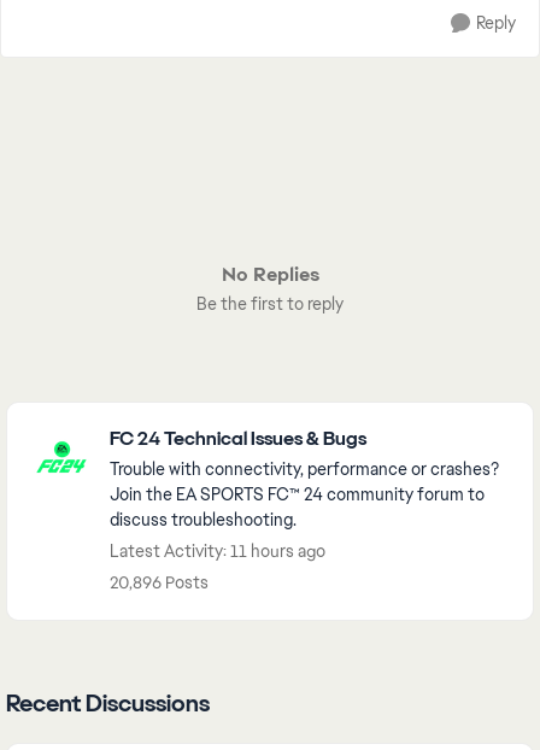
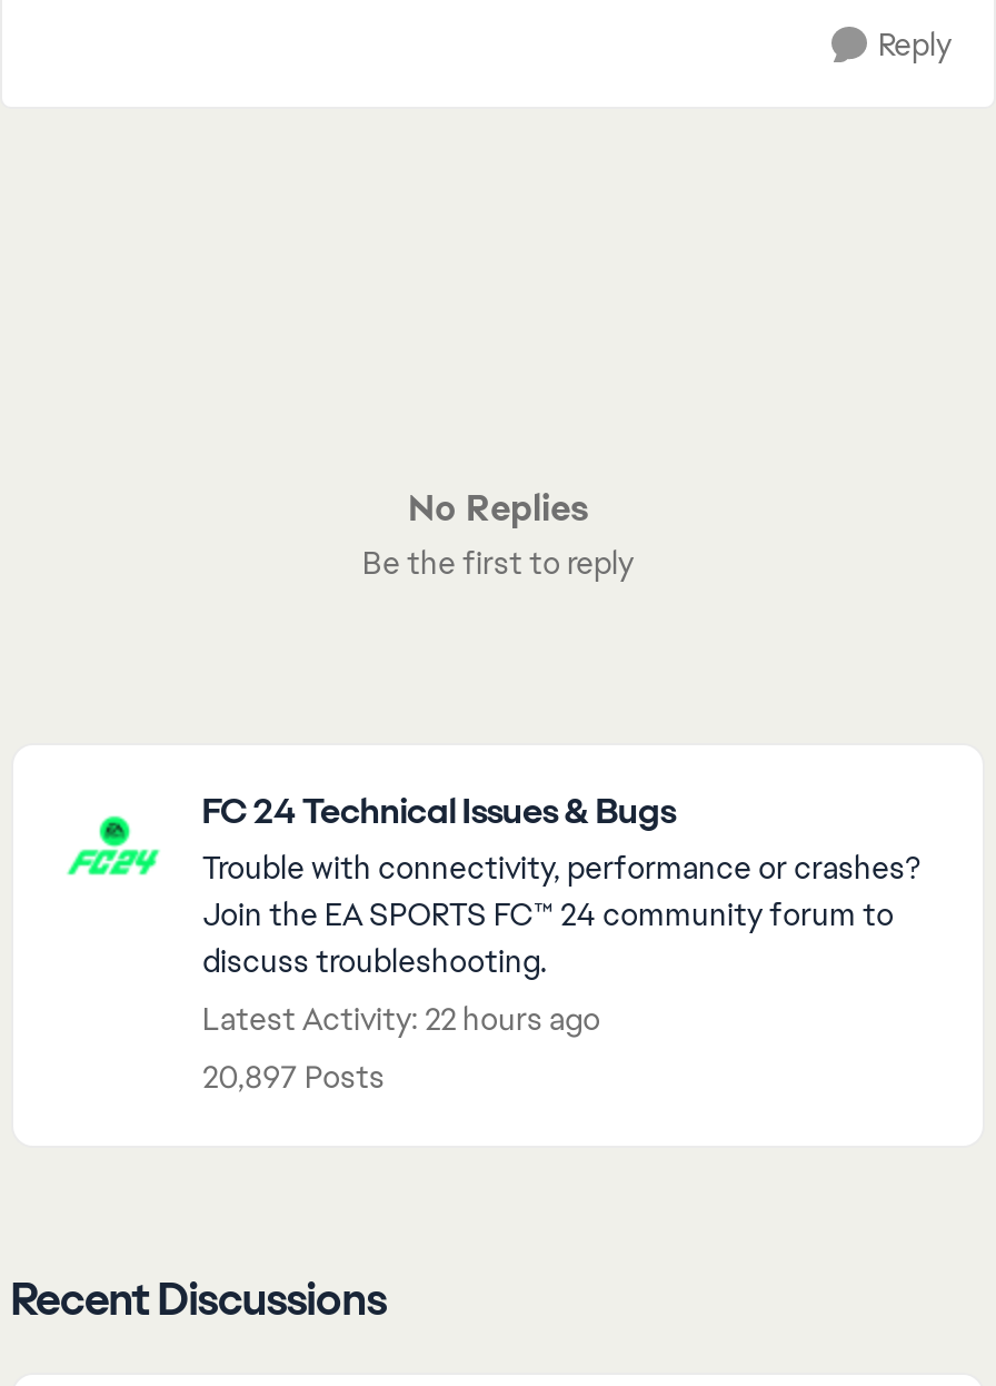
[110,540,325,562] Latest Activity: 11 hours ago -> [202,999,600,1039] Latest Activity: 22 hours ago
[110,572,209,593] 20,896 Posts -> [202,1057,385,1097] 20,897 Posts

